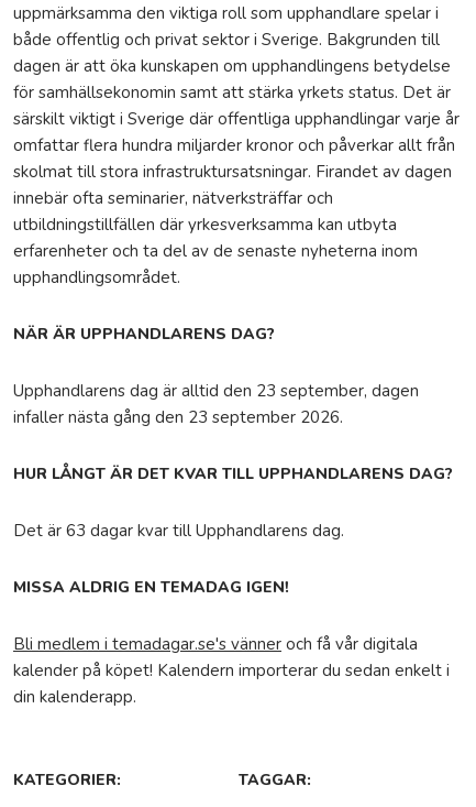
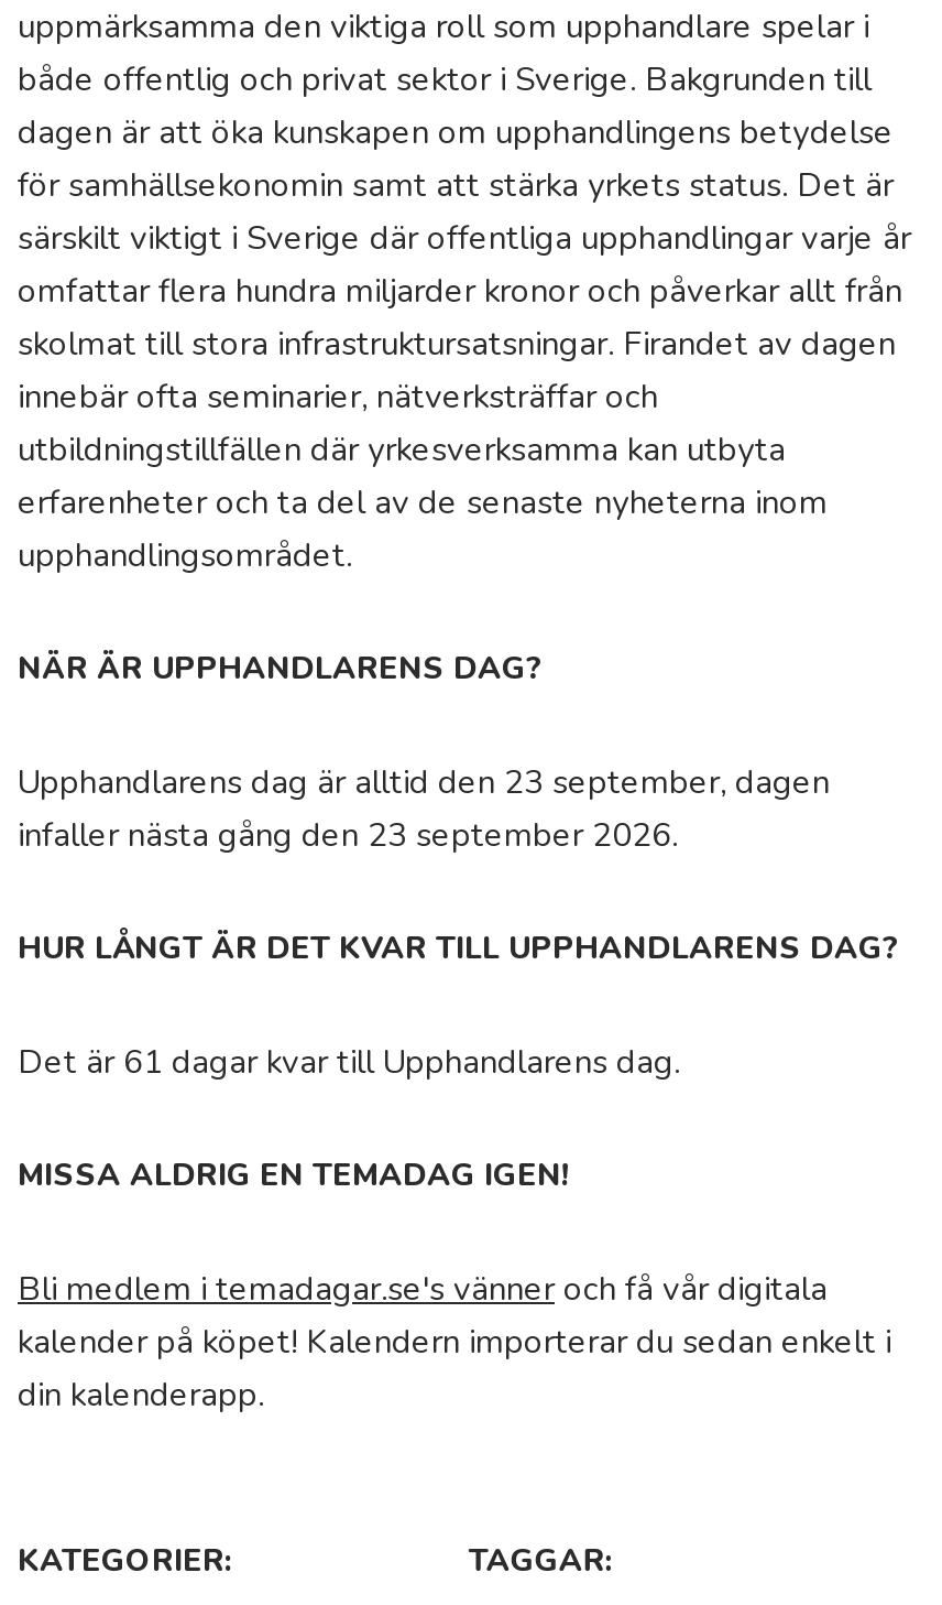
[13,520,344,542] Det är 63 dagar kvar till Upphandlarens dag. -> [18,1040,680,1084] Det är 61 dagar kvar till Upphandlarens dag.

